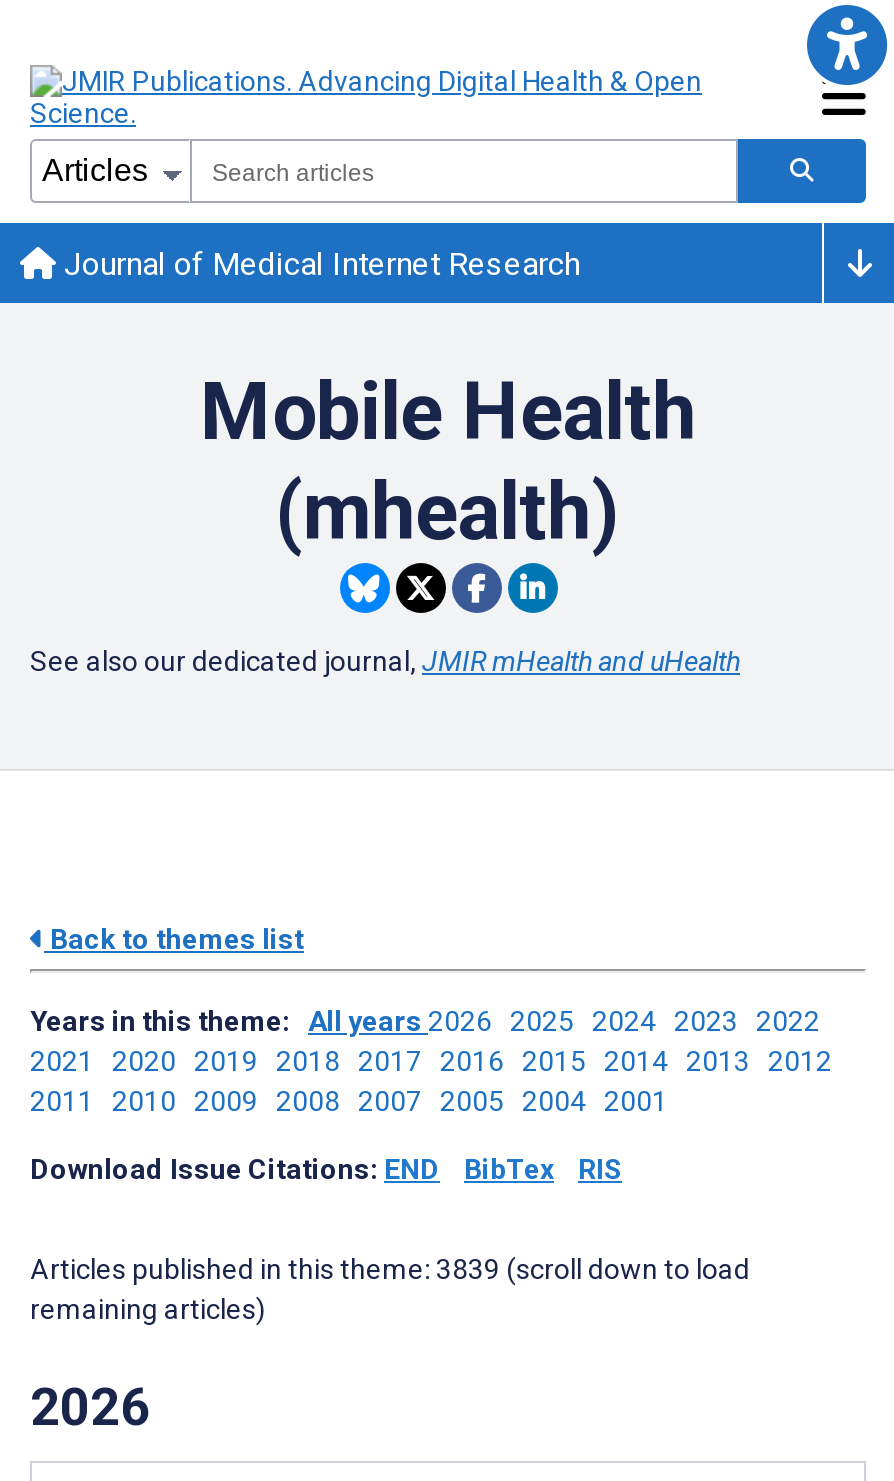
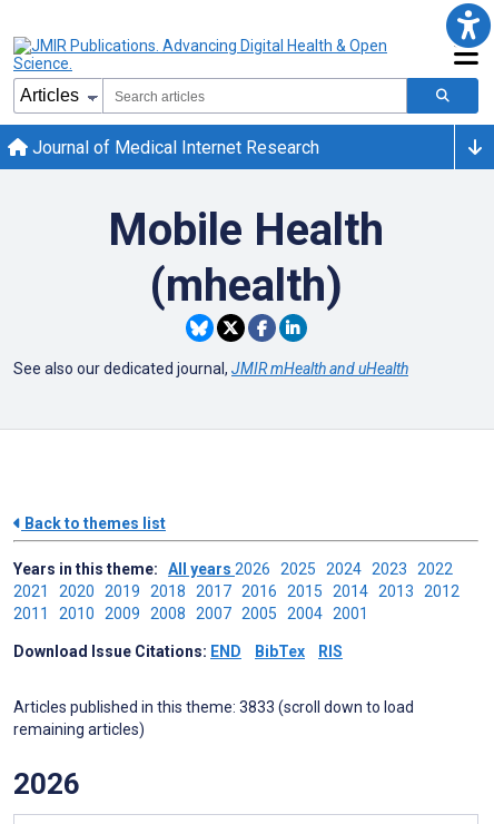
[30,1253,750,1285] Articles published in this theme: 3839 (scroll down to load -> [13,698,414,716] Articles published in this theme: 3833 (scroll down to load

